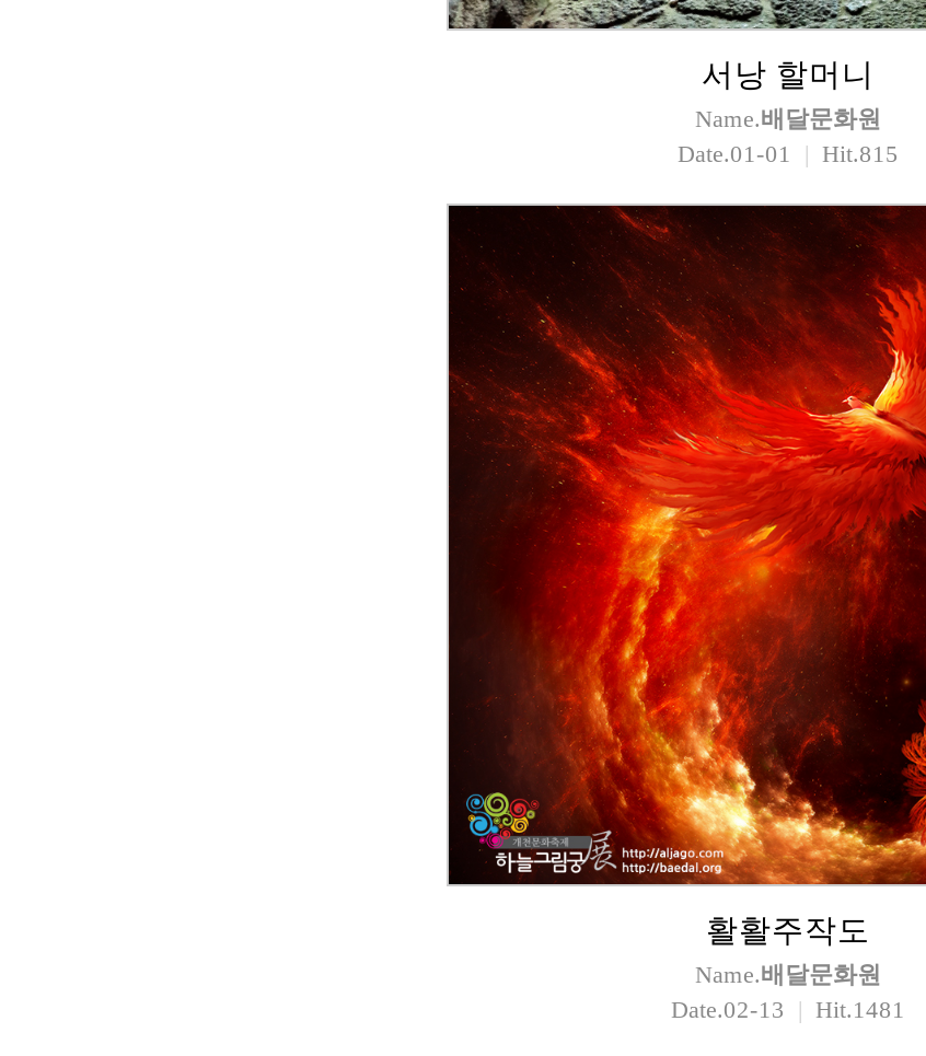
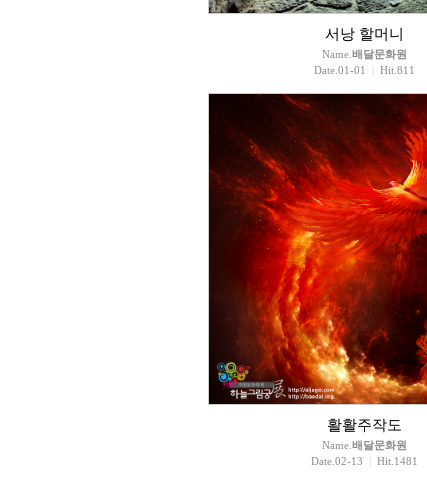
[678,140,899,166] Date.01-01 Hit.815 -> [313,64,414,76] Date.01-01 Hit.811

